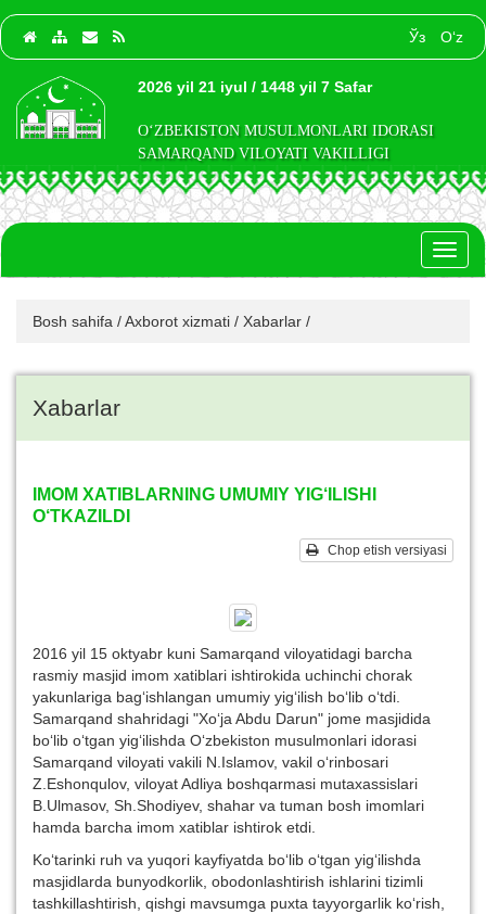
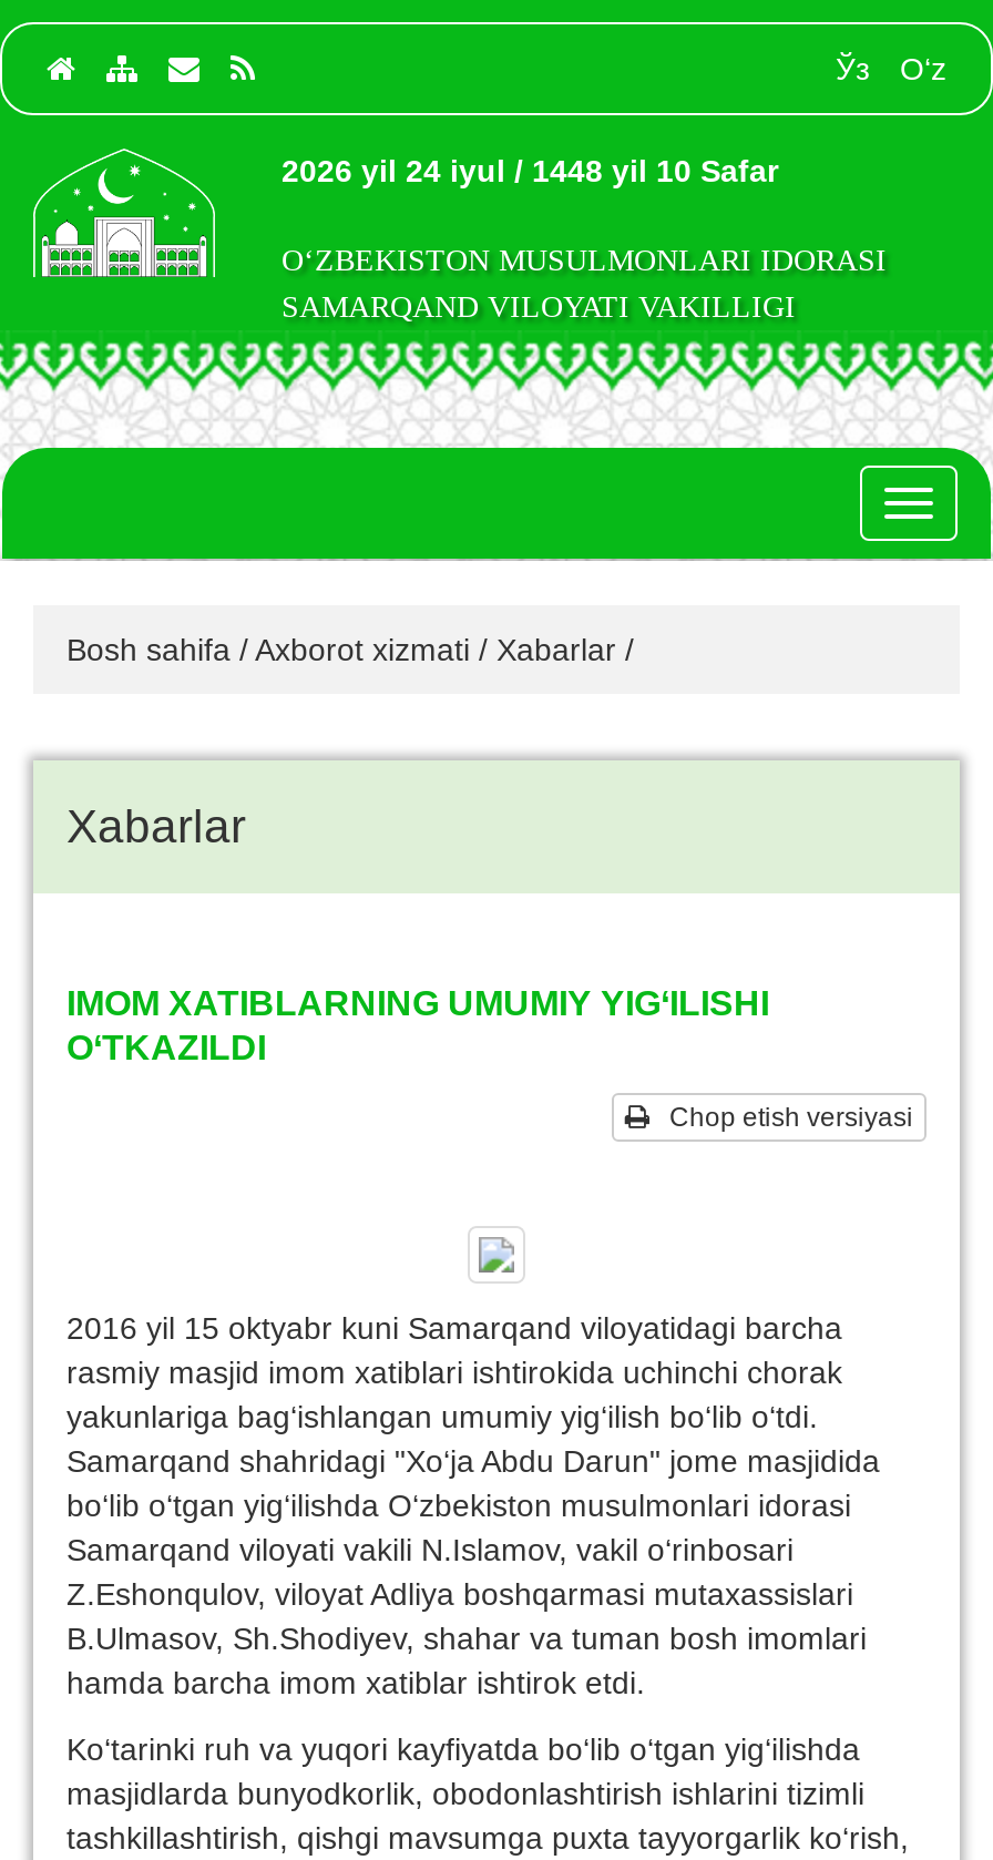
[138,78,372,96] 2026 yil 21 iyul / 1448 yil 7 Safar -> [281,153,778,188] 2026 yil 24 iyul / 1448 yil 10 Safar

